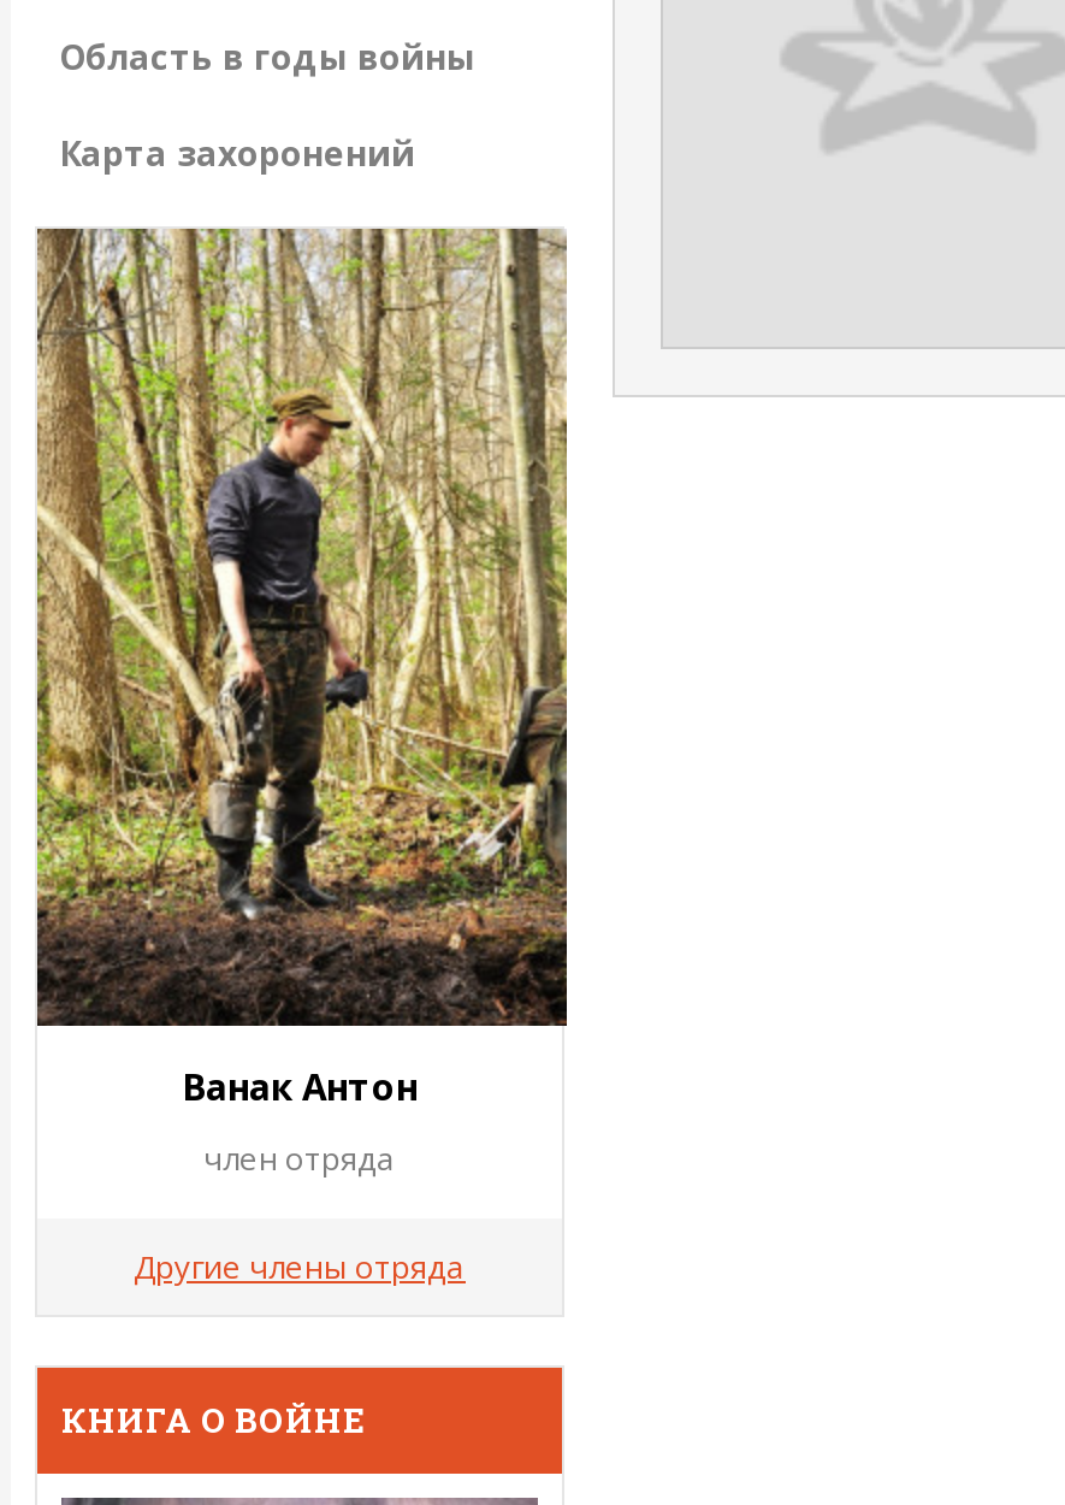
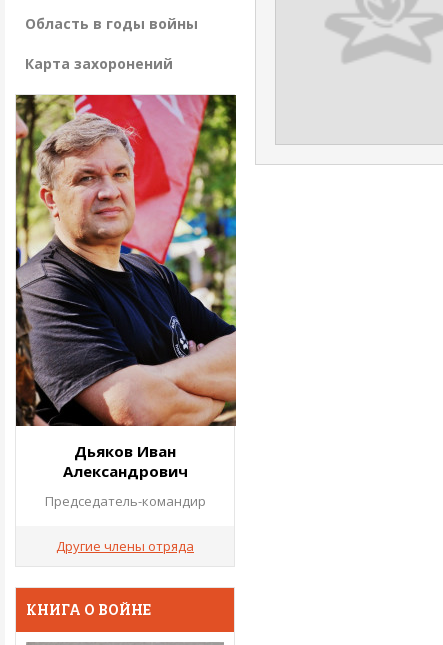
[35,226,569,1110] [image] | Ванак Антон -> [15,94,237,481] [image] | Дьяков Иван | Александрович
[203,1137,396,1180] член отряда -> [44,492,205,510] Председатель-командир

